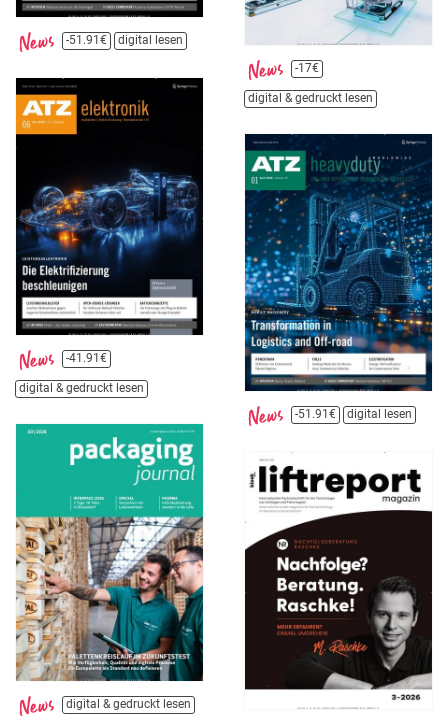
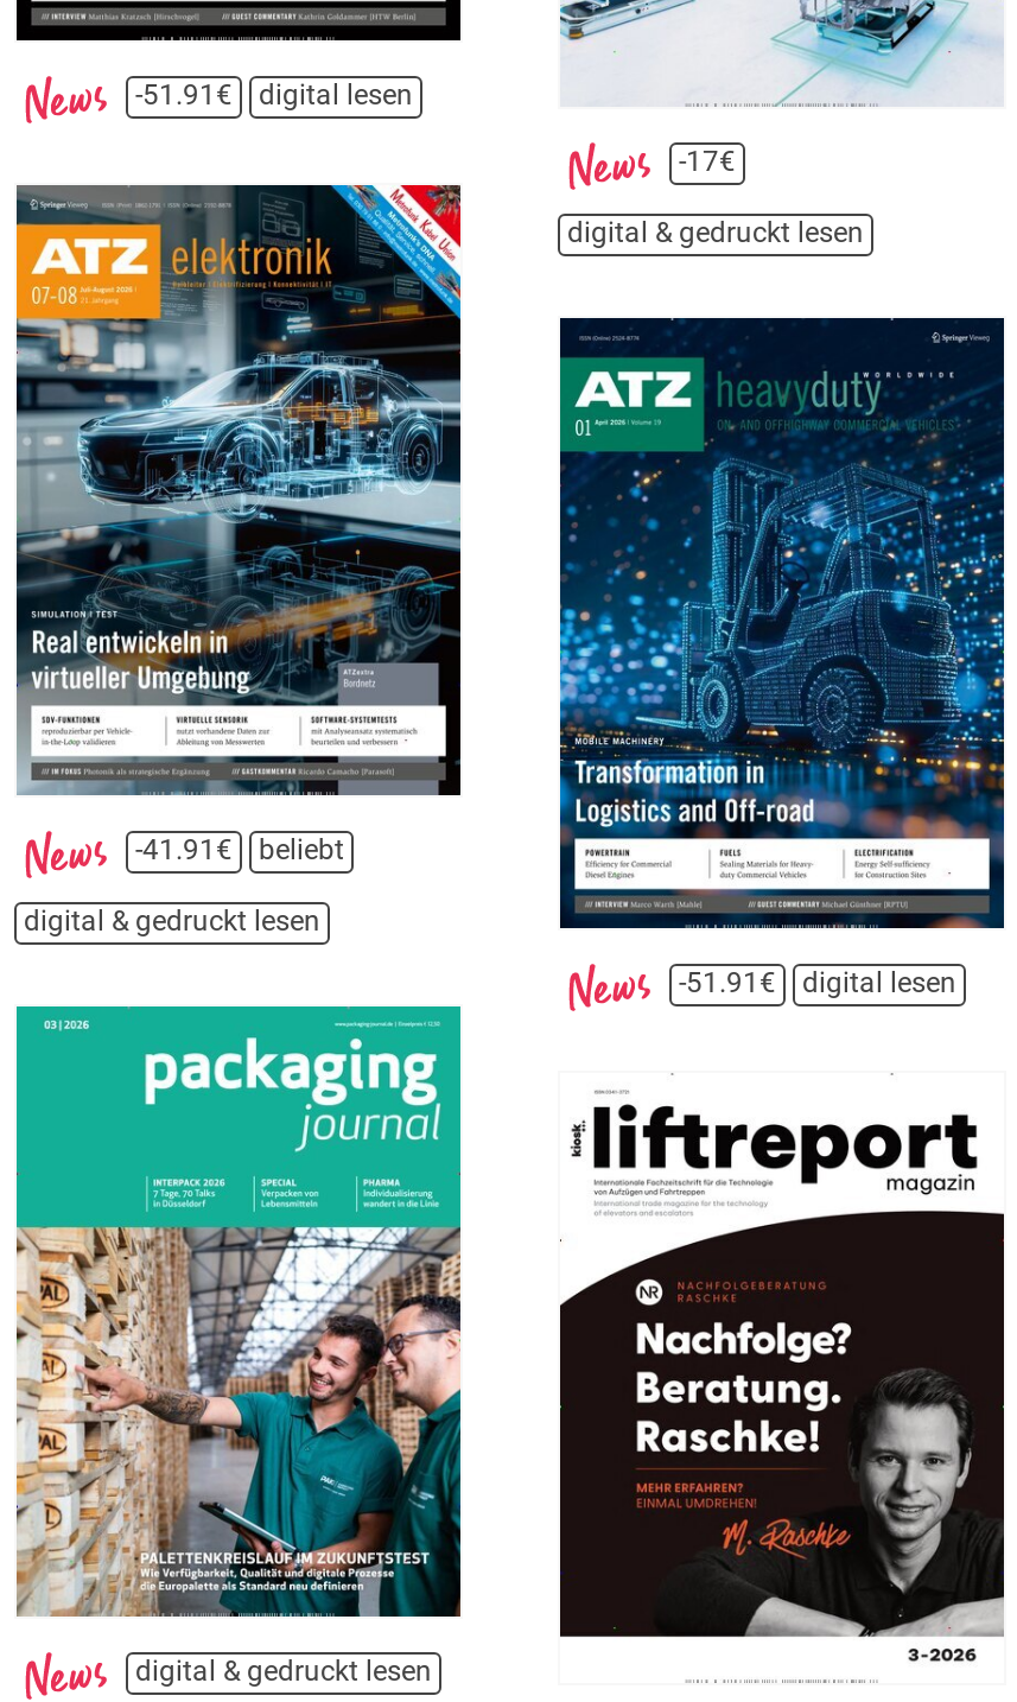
[15,77,204,336] [image] -> [14,183,463,798] [image]
none -> [259,834,344,867] beliebt

